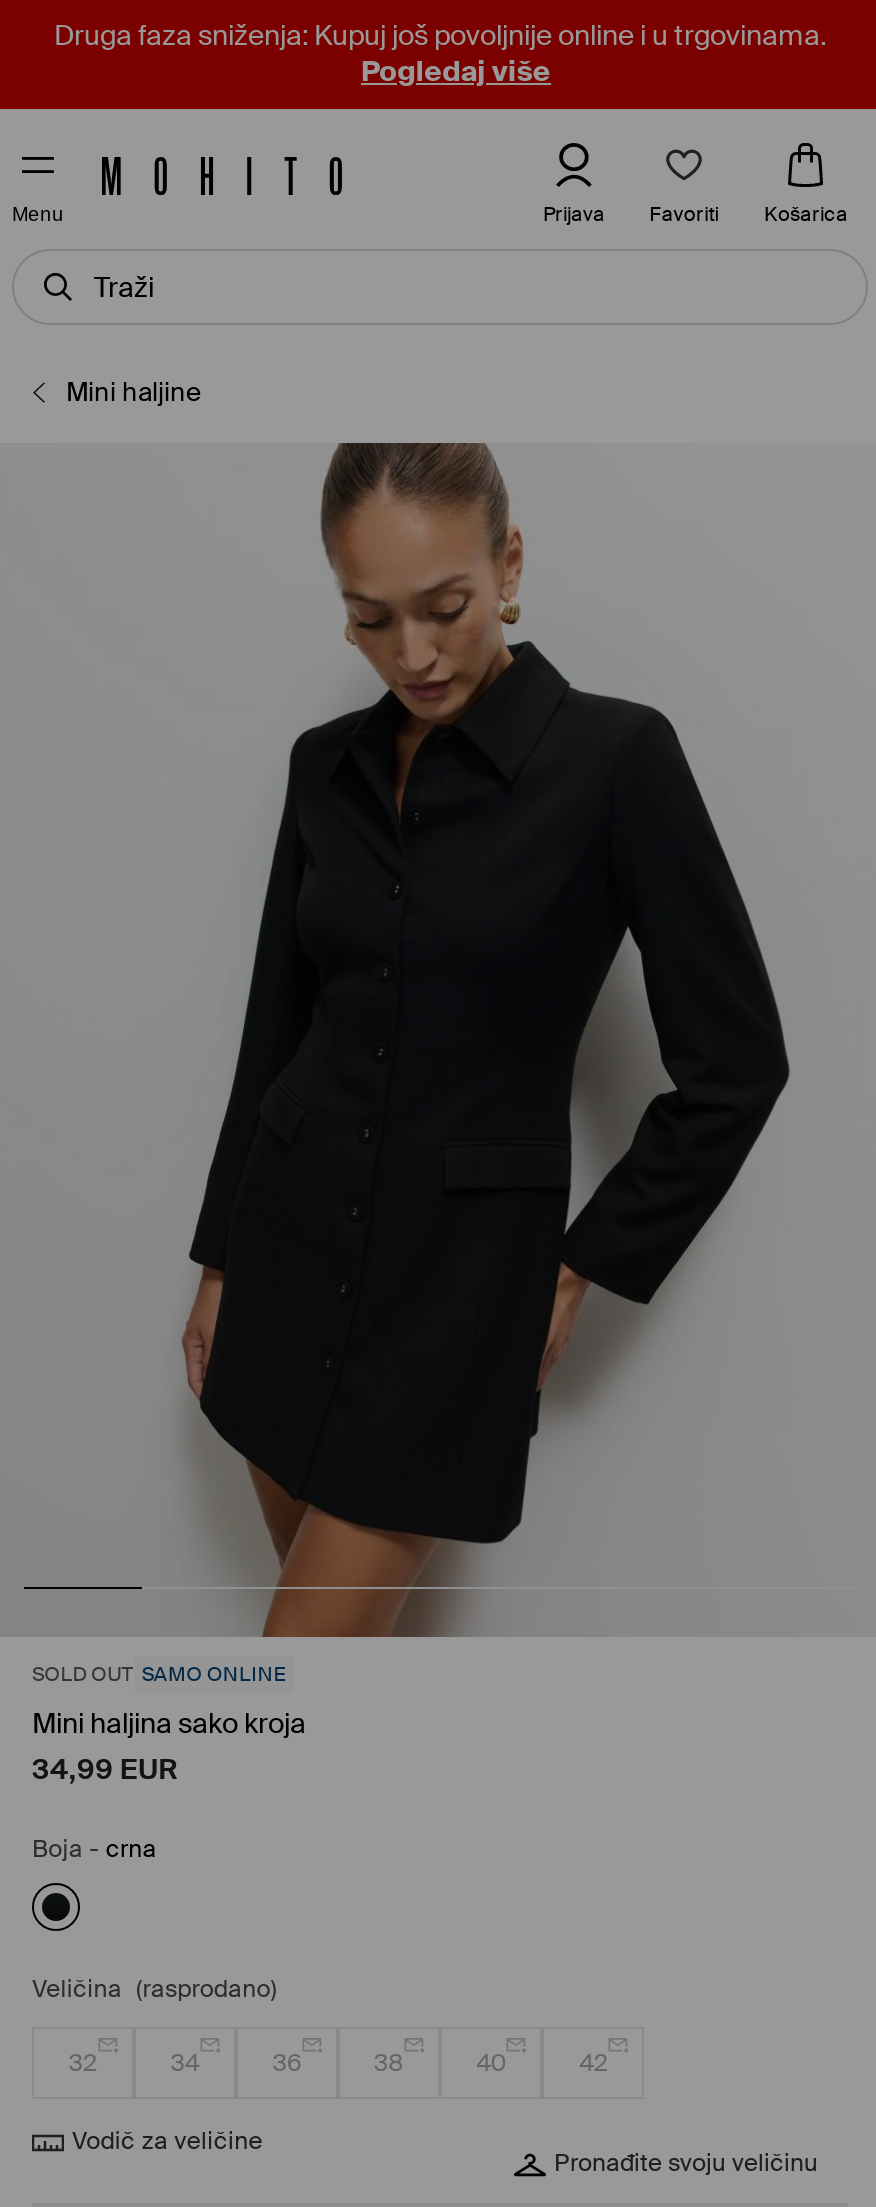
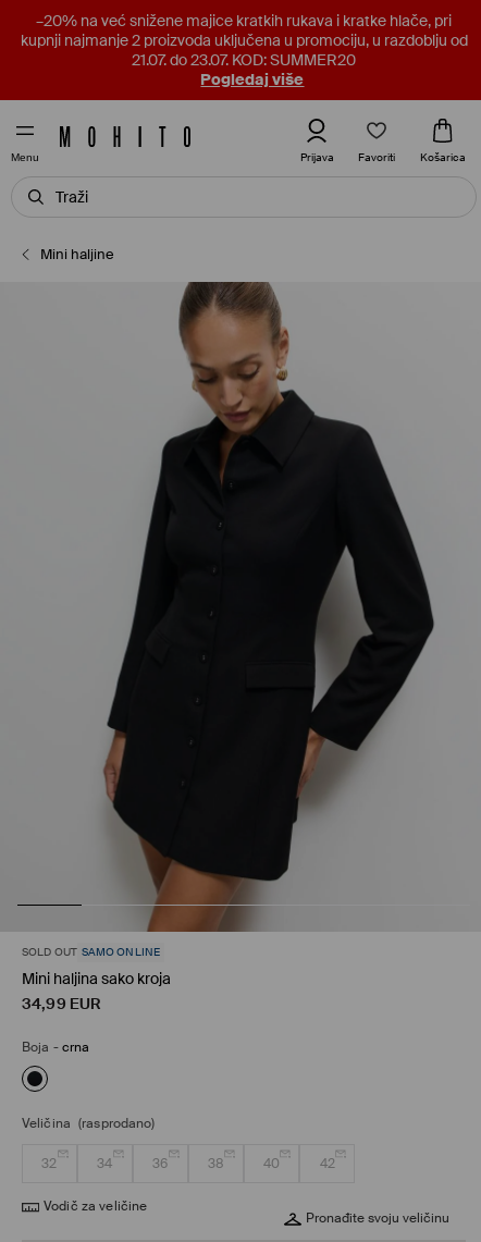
[54,17,826,53] Druga faza sniženja: Kupuj još povoljnije online i u trgovinama. -> [20,11,467,70] –20% na već snižene majice kratkih rukava i kratke hlače, pri | kupnji najmanje 2 proizvoda uključena u promociju, u razdoblju od | 21.07. do 23.07. KOD: SUMMER20

